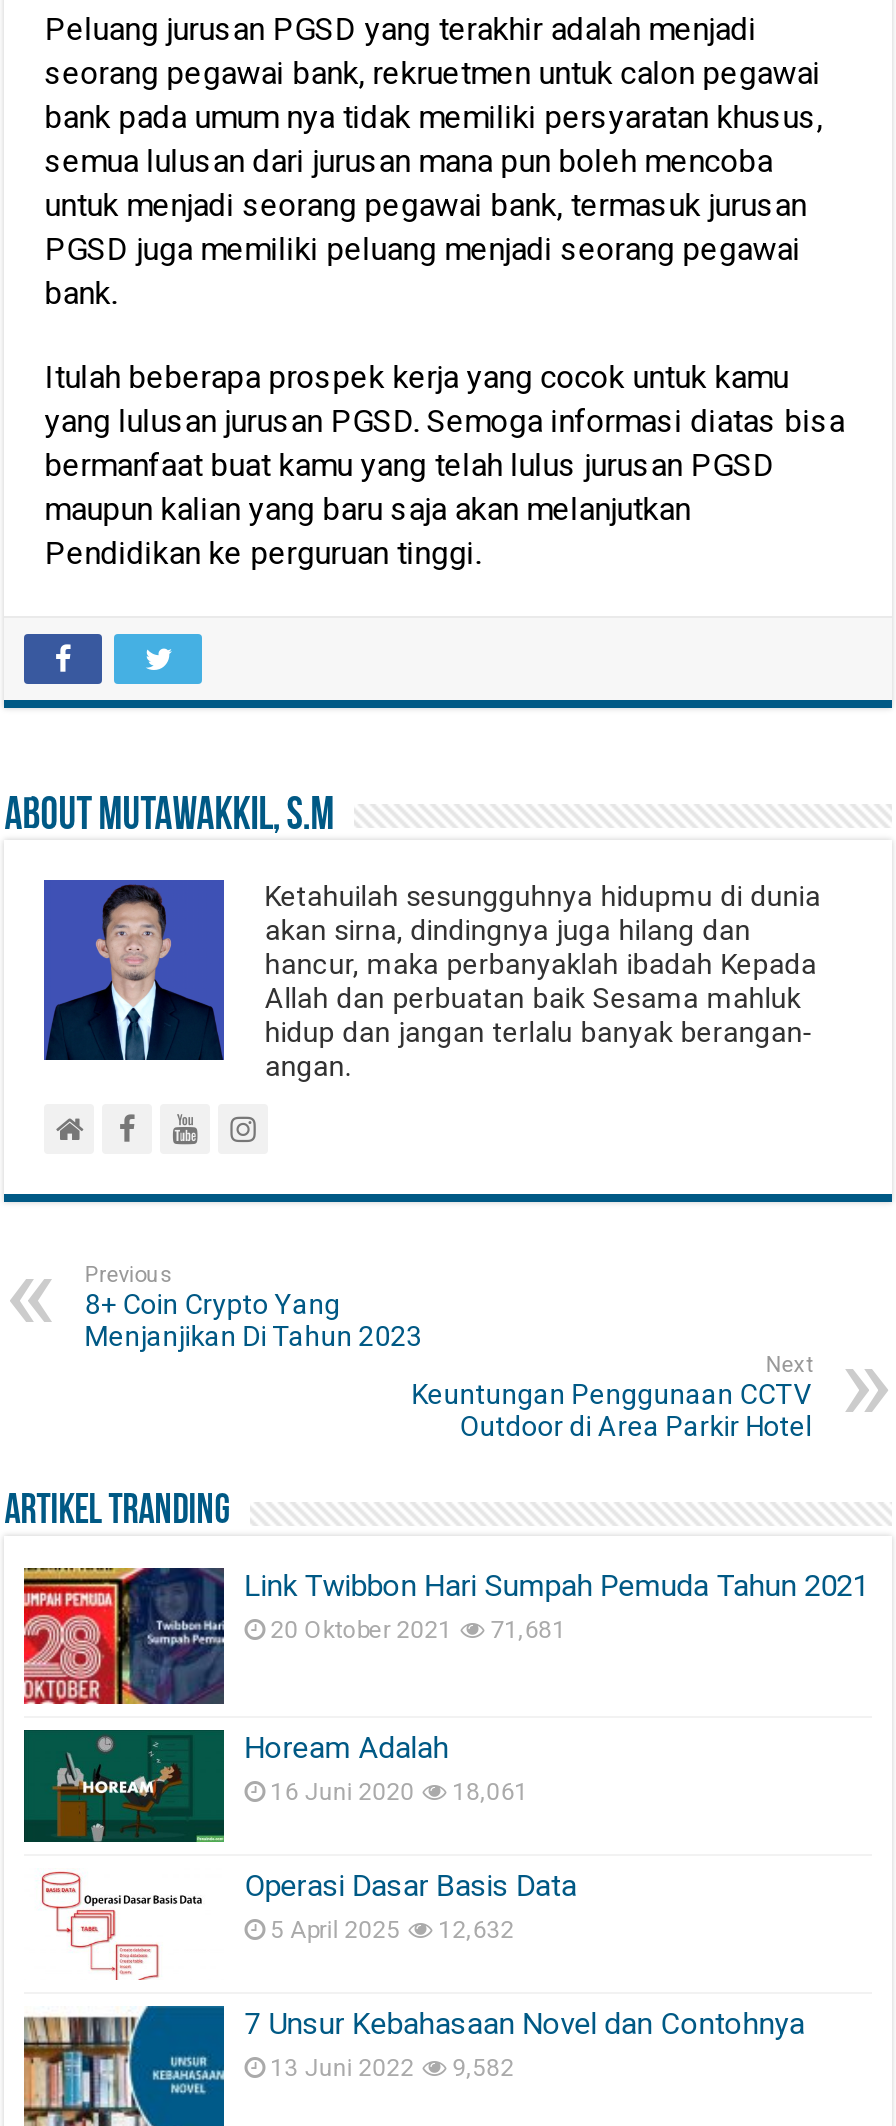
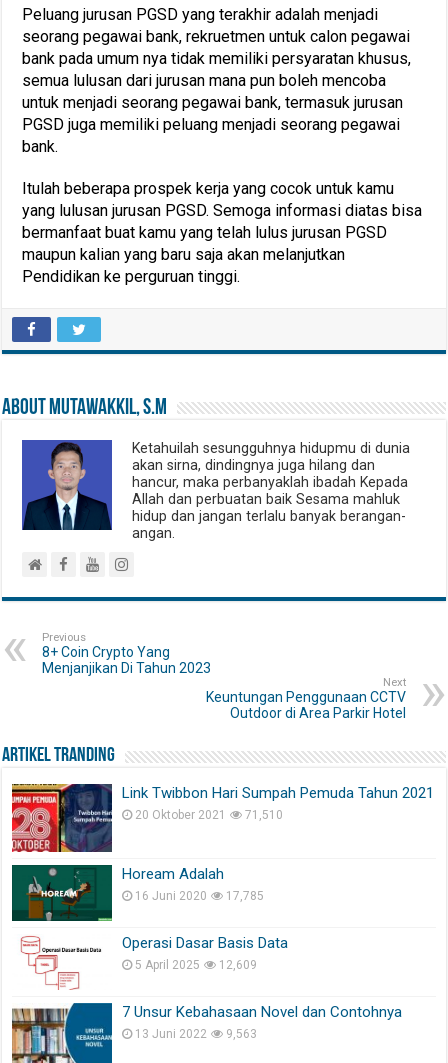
[270,1615,566,1643] 20 Oktober 2021 71,681 -> [135,808,283,822] 20 Oktober 2021 71,510
[270,1778,528,1806] 16 Juni 2020 18,061 -> [135,889,264,903] 16 Juni 2020 17,785
[270,1916,514,1944] 5 April 2025 12,632 -> [135,958,257,972] 5 April 2025 12,609
[270,2055,514,2083] 13 Juni 2022 9,582 -> [135,1027,257,1041] 13 Juni 2022 9,563

